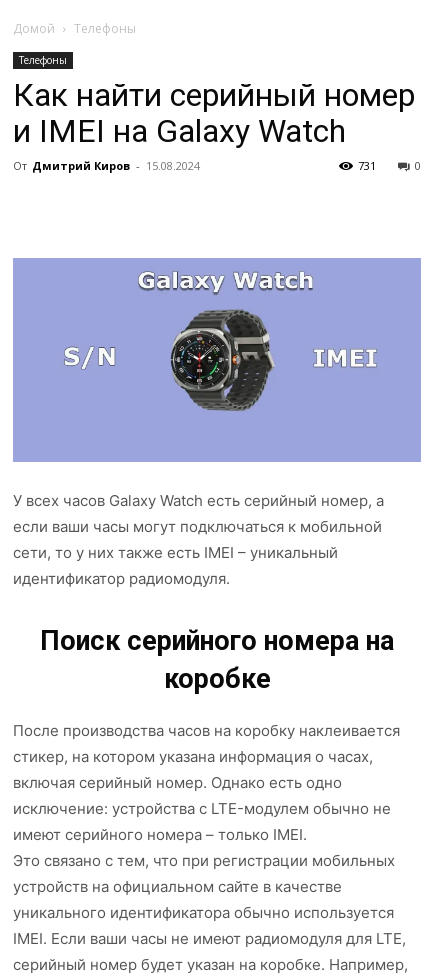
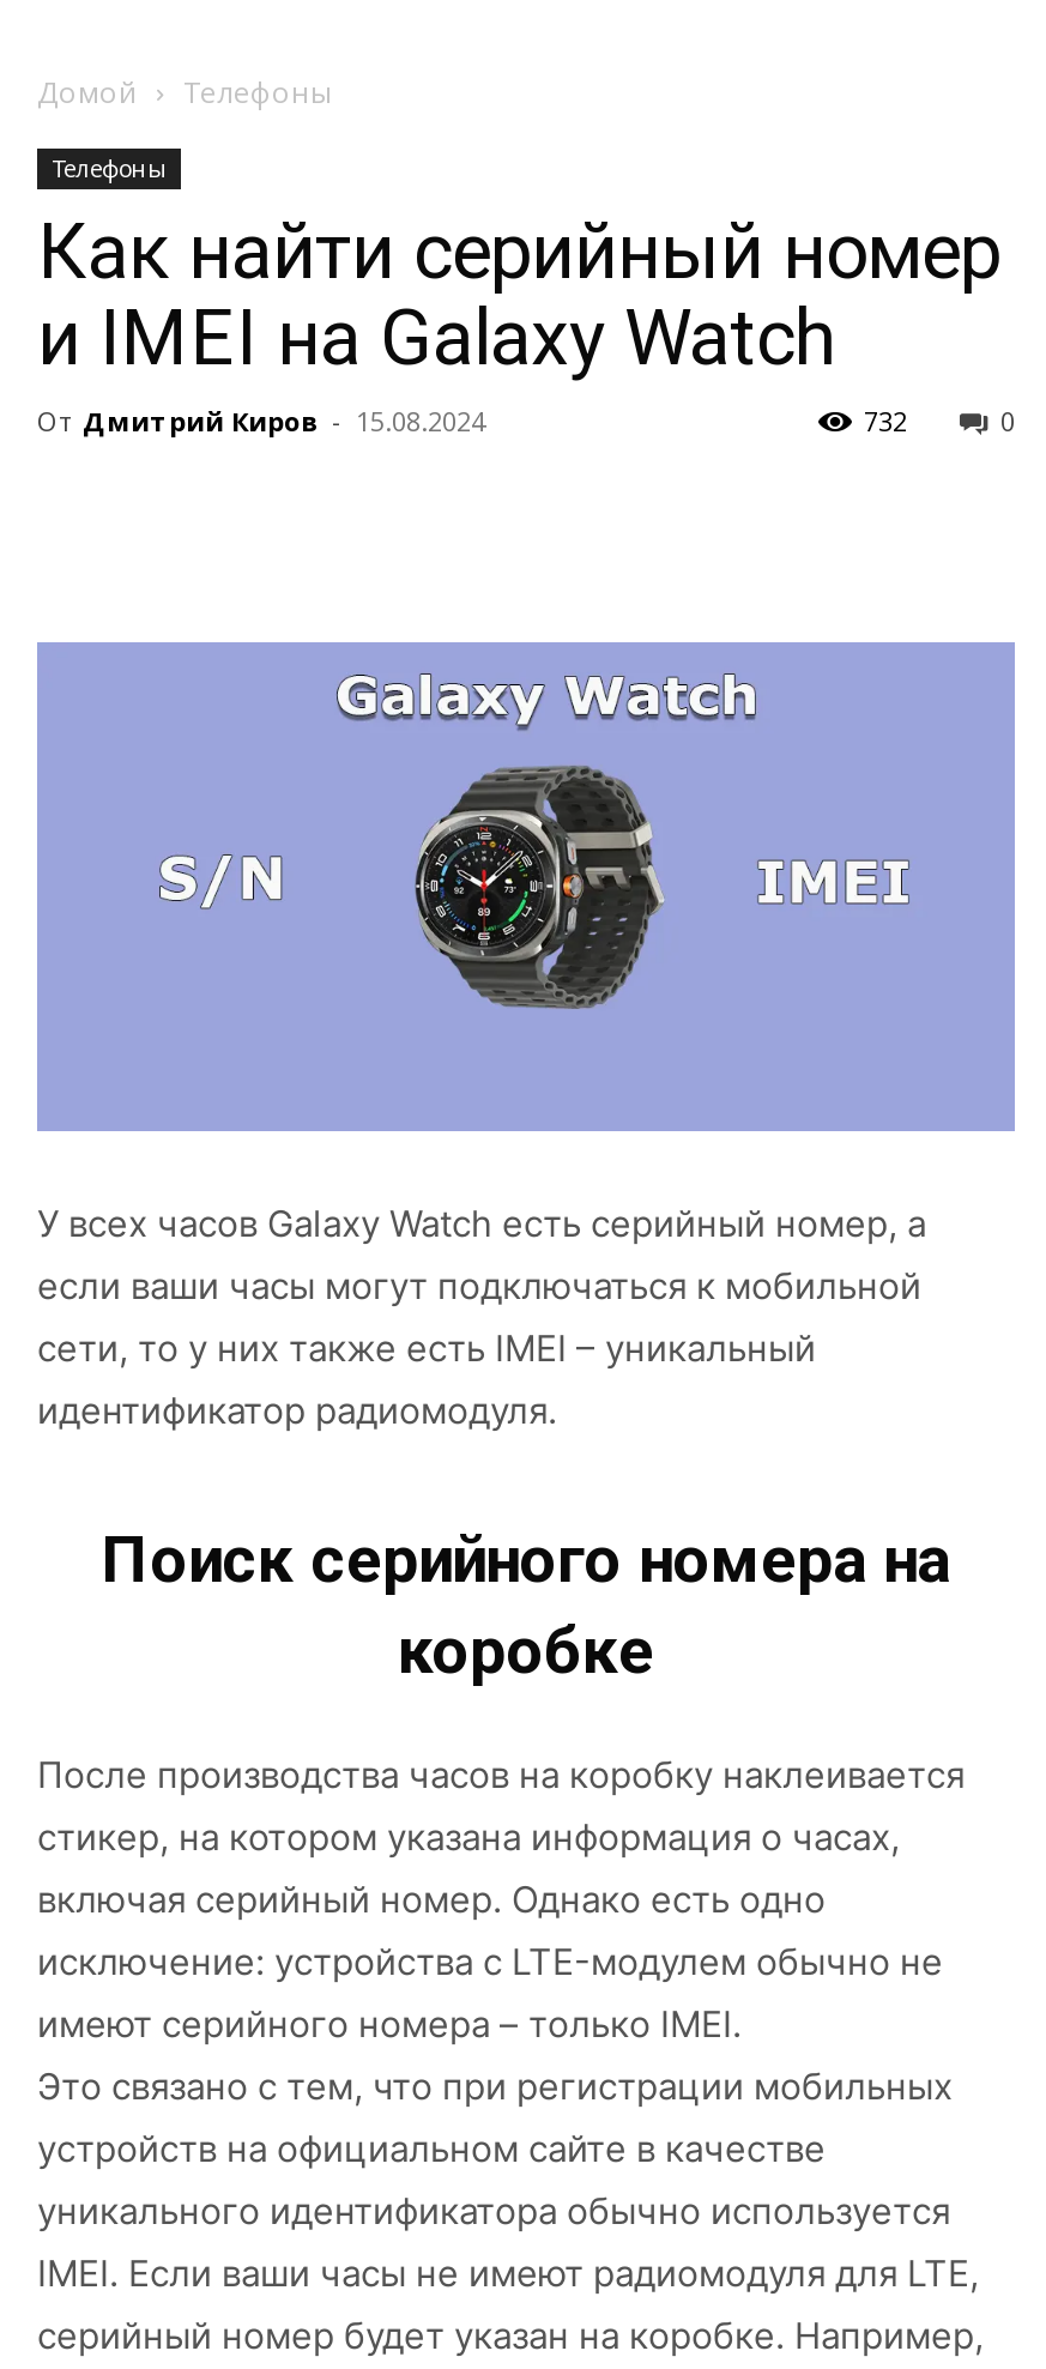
[358,158,376,173] 731 -> [864,403,907,439] 732

